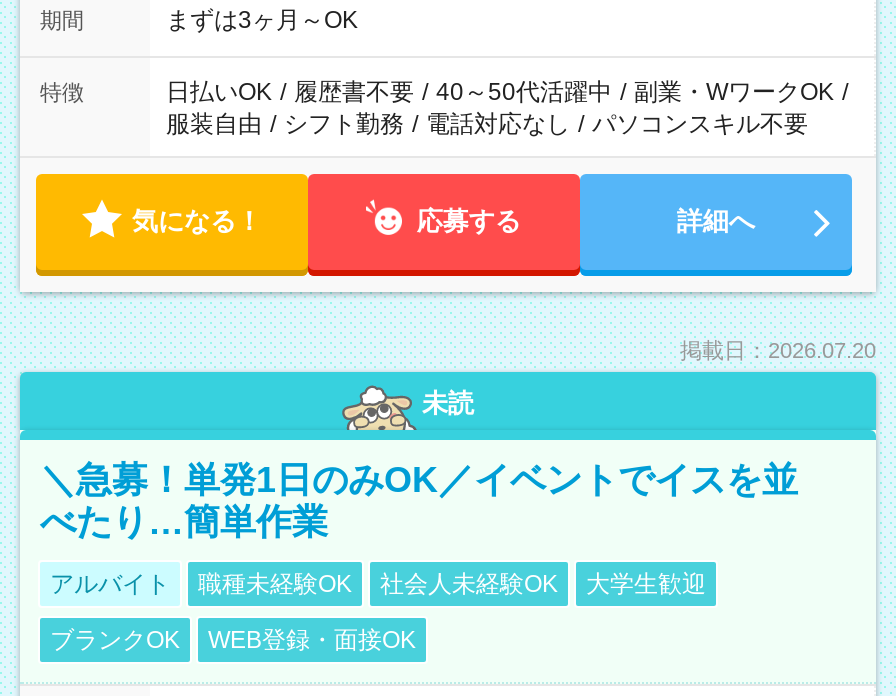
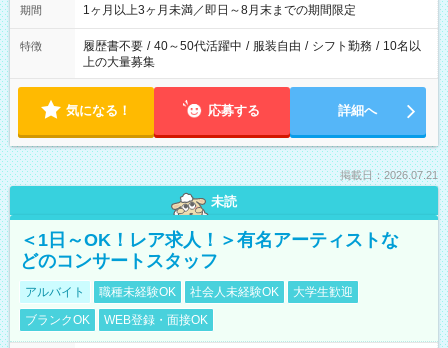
[166,6,358,34] まずは3ヶ月～OK -> [83,3,356,17] 1ヶ月以上3ヶ月未満／即日～8月末までの期間限定
[166,78,848,138] 日払いOK / 履歴書不要 / 40～50代活躍中 / 副業・WワークOK / | 服装自由 / シフト勤務 / 電話対応なし / パソコンスキル不要 -> [83,39,421,69] 履歴書不要 / 40～50代活躍中 / 服装自由 / シフト勤務 / 10名以 | 上の大量募集
[680,338,876,362] 掲載日：2026.07.20 -> [340,169,438,181] 掲載日：2026.07.21
[40,460,798,542] ＼急募！単発1日のみOK／イベントでイスを並 | べたり…簡単作業 -> [20,230,399,271] ＜1日～OK！レア求人！＞有名アーティストな | どのコンサートスタッフ

